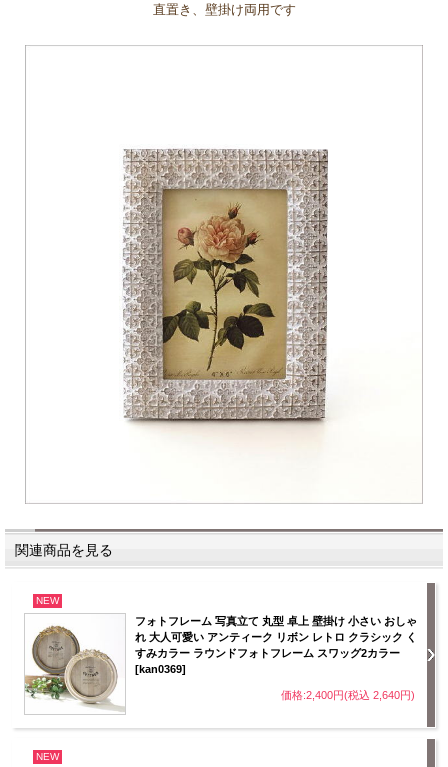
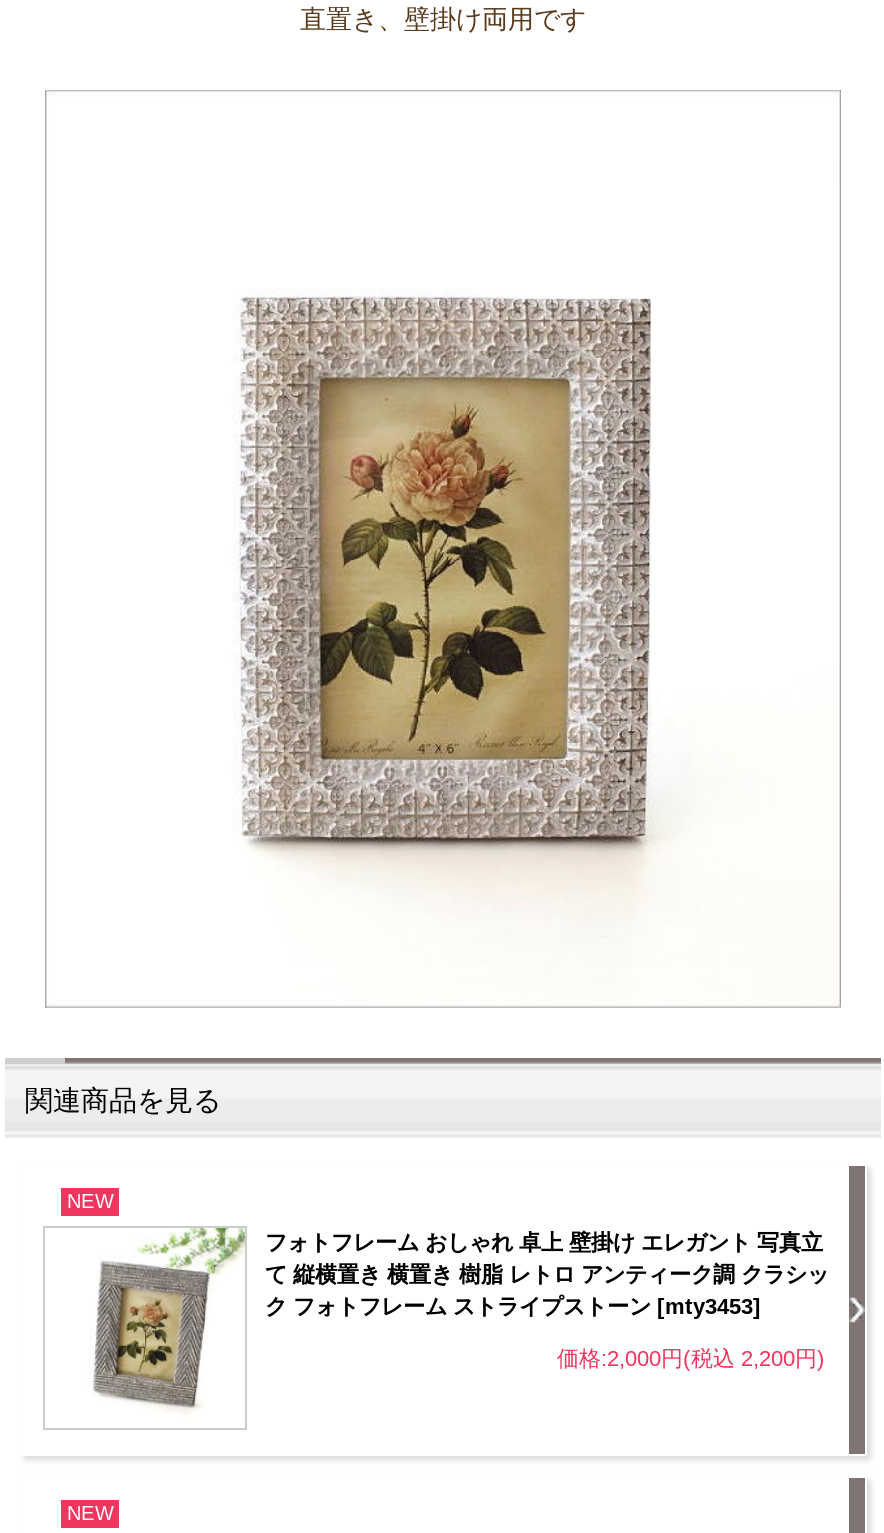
[24,614,417,712] [image] | フォトフレーム 写真立て 丸型 卓上 壁掛け 小さい おしゃ | れ 大人可愛い アンティーク リボン レトロ クラシック く | すみカラー ラウンドフォトフレーム スワッグ2カラー | [kan0369] -> [45,1226,829,1422] [image] | フォトフレーム おしゃれ 卓上 壁掛け エレガント 写真立 | て 縦横置き 横置き 樹脂 レトロ アンティーク調 クラシッ | ク フォトフレーム ストライプストーン [mty3453]
[281,689,415,701] 価格:2,400円(税込 2,640円) -> [557,1346,825,1370] 価格:2,000円(税込 2,200円)

